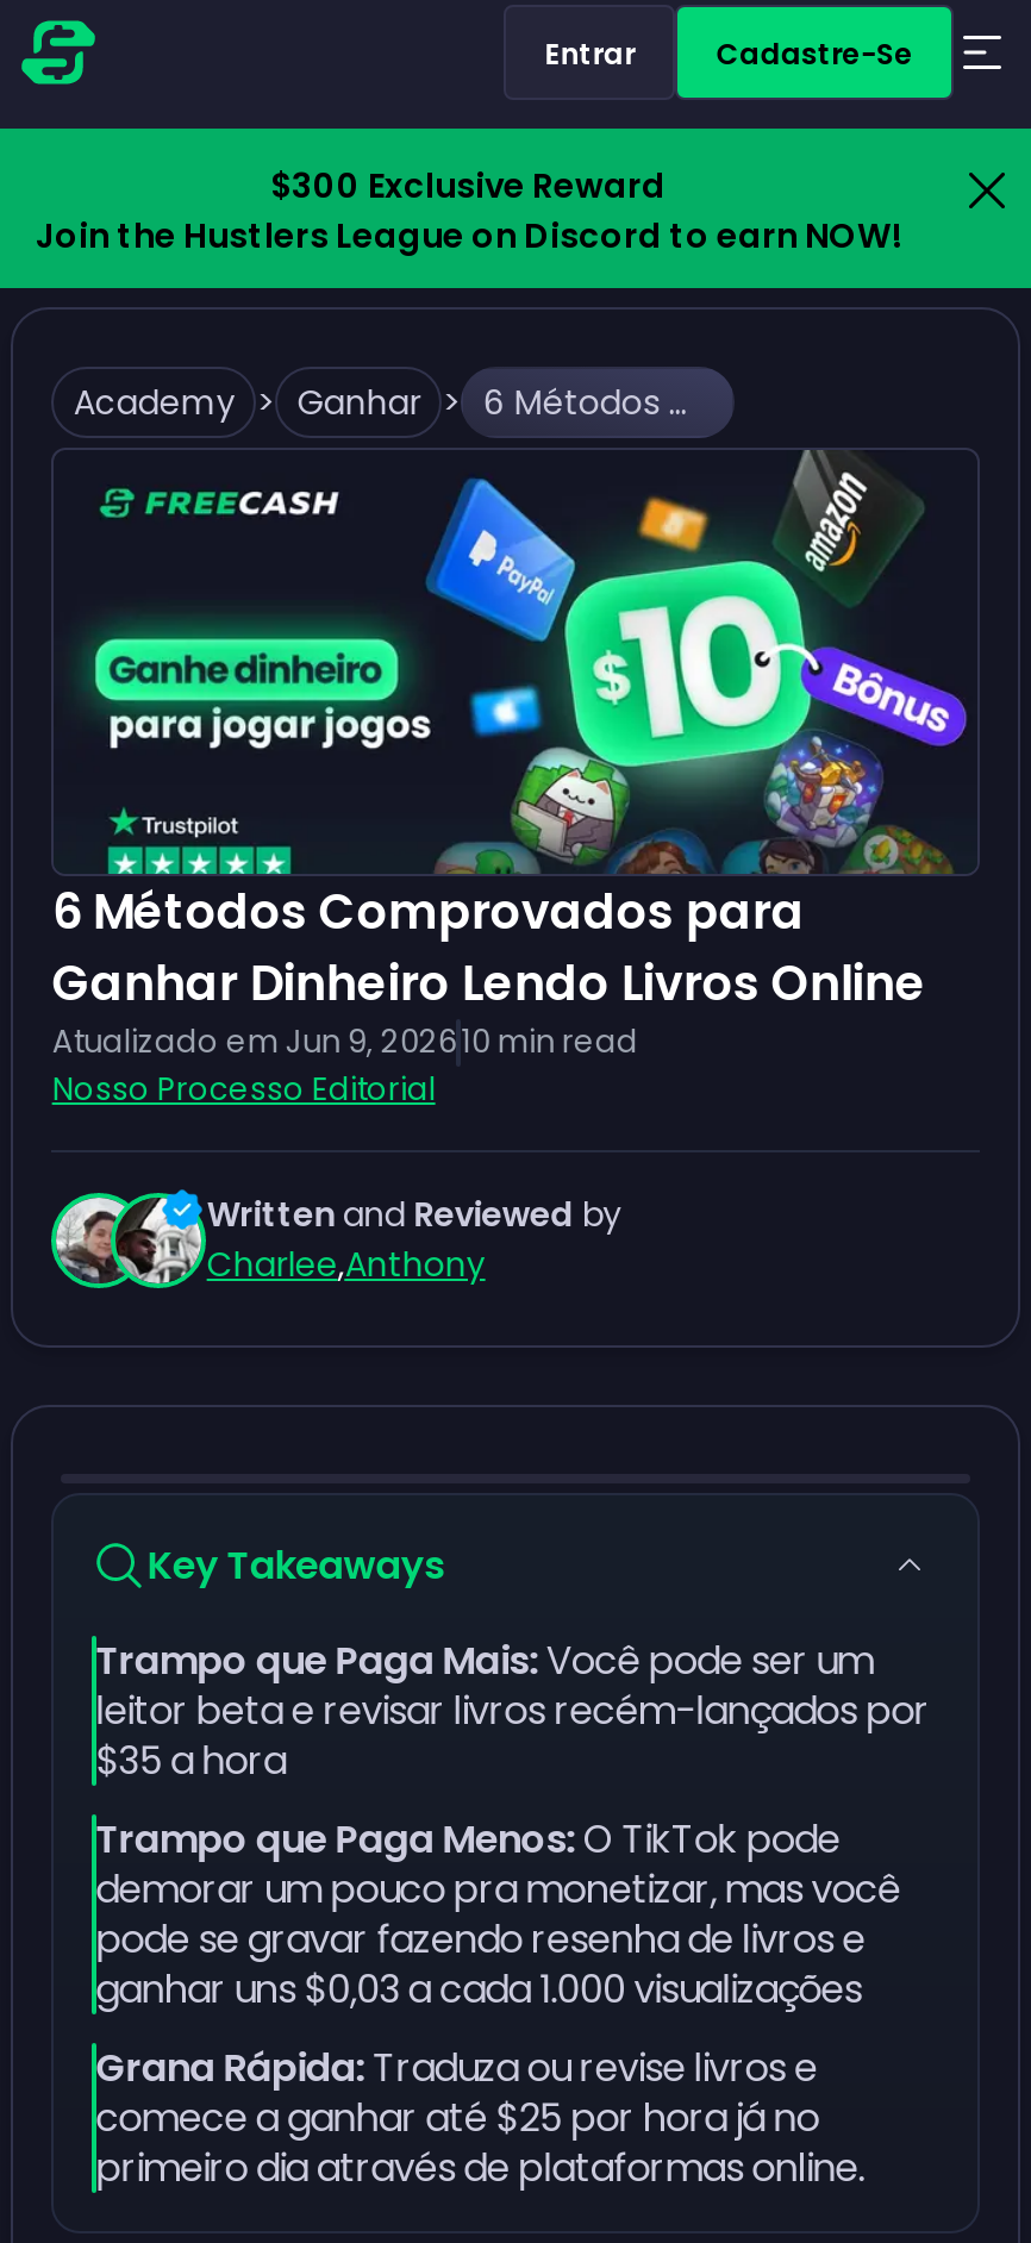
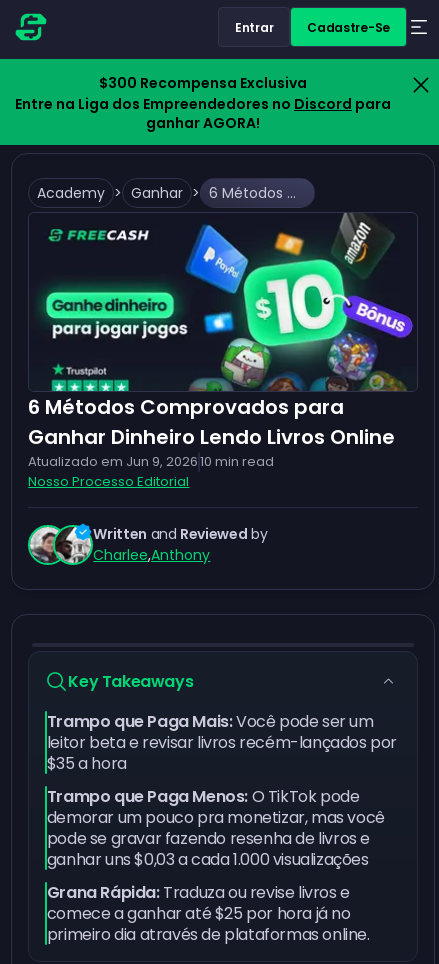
[36,161,900,260] $300 Exclusive Reward | Join the Hustlers League on Discord to earn NOW! -> [15,72,391,133] $300 Recompensa Exclusiva | Entre na Liga dos Empreendedores no Discord para | ganhar AGORA!

